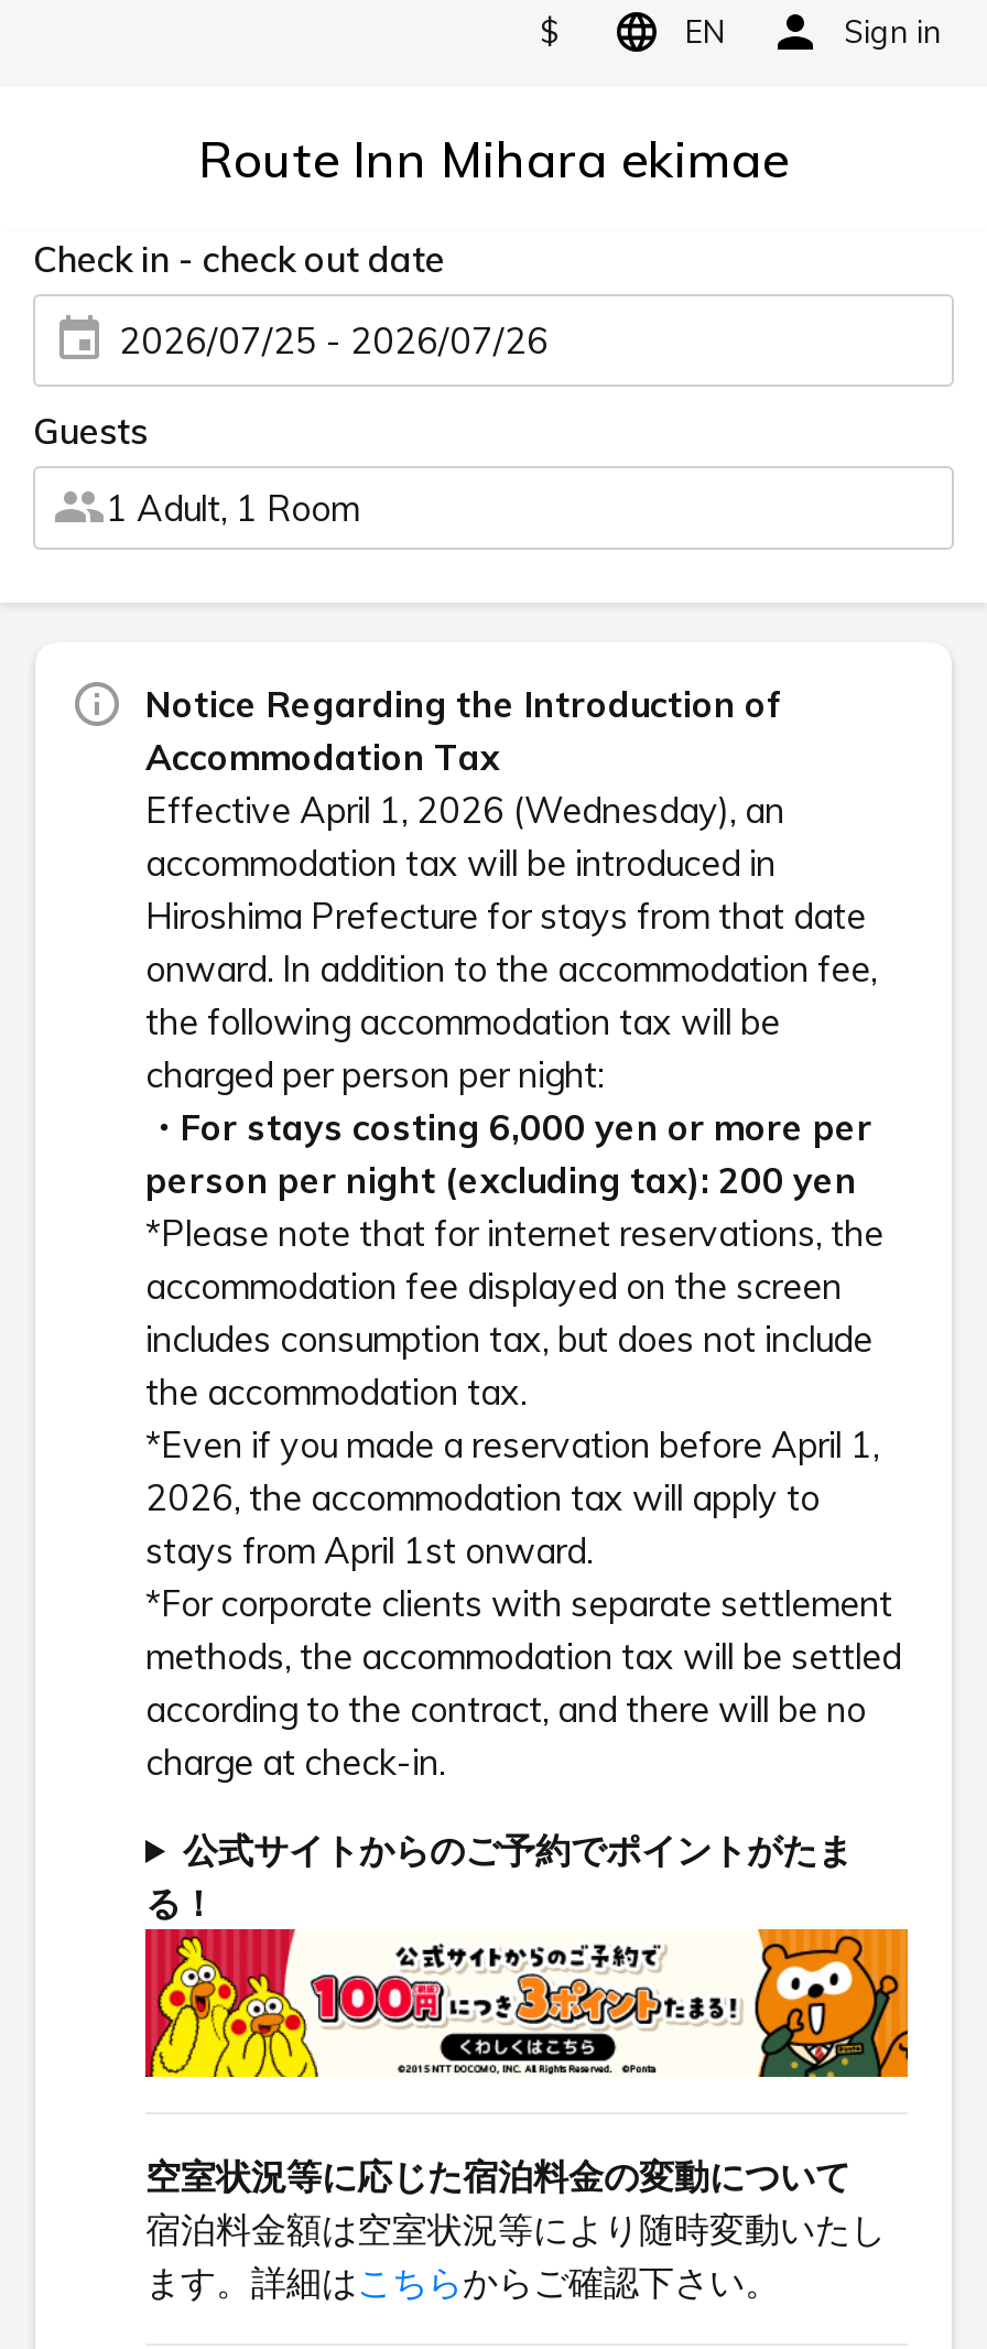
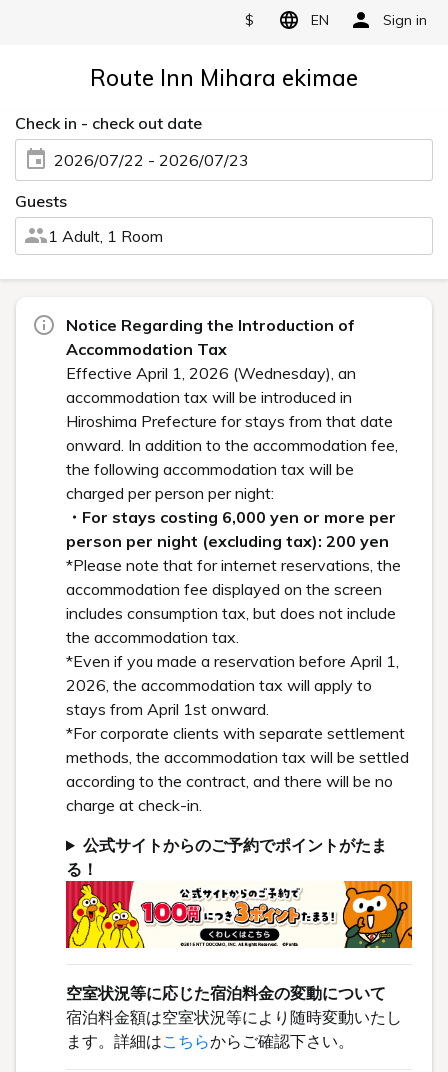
[119,318,549,362] 2026/07/25 - 2026/07/26 -> [54,150,249,170] 2026/07/22 - 2026/07/23

